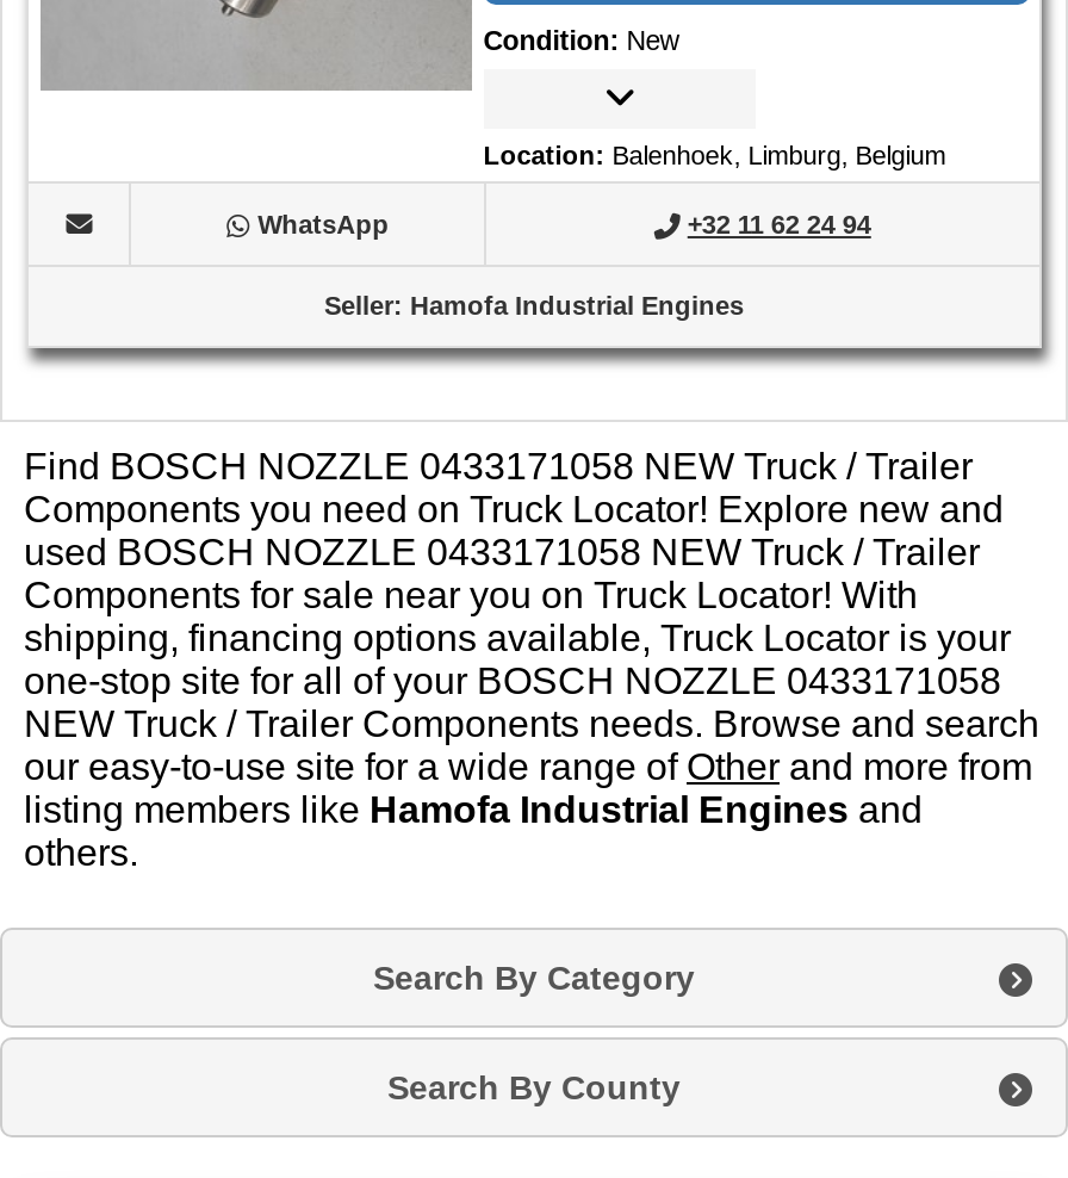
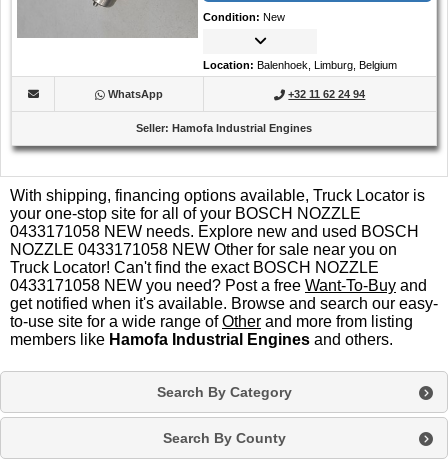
[24,446,1039,873] Find BOSCH NOZZLE 0433171058 NEW Truck / Trailer | Components you need on Truck Locator! Explore new and | used BOSCH NOZZLE 0433171058 NEW Truck / Trailer | Components for sale near you on Truck Locator! With | shipping, financing options available, Truck Locator is your | one-stop site for all of your BOSCH NOZZLE 0433171058 | NEW Truck / Trailer Components needs. Browse and search | our easy-to-use site for a wide range of Other and more from | listing members like Hamofa Industrial Engines and | others. -> [10,187,438,348] With shipping, financing options available, Truck Locator is | your one-stop site for all of your BOSCH NOZZLE | 0433171058 NEW needs. Explore new and used BOSCH | NOZZLE 0433171058 NEW Other for sale near you on | Truck Locator! Can't find the exact BOSCH NOZZLE | 0433171058 NEW you need? Post a free Want-To-Buy and | get notified when it's available. Browse and search our easy- | to-use site for a wide range of Other and more from listing | members like Hamofa Industrial Engines and others.

